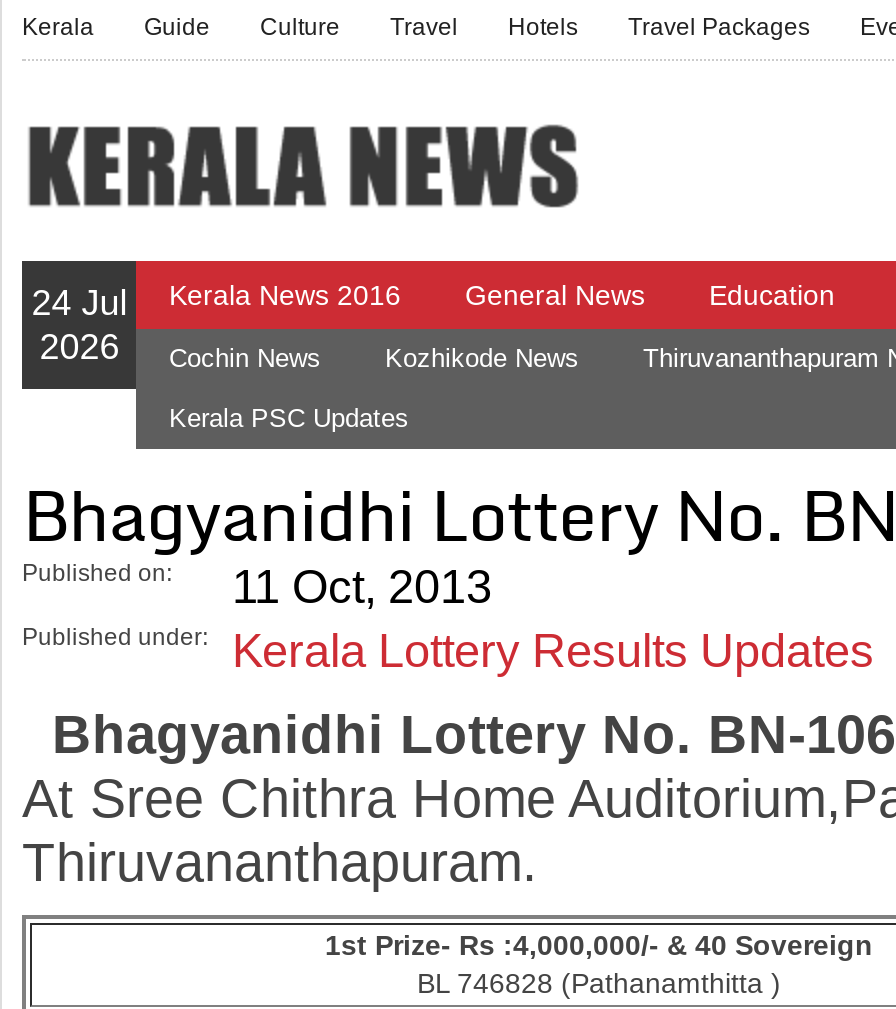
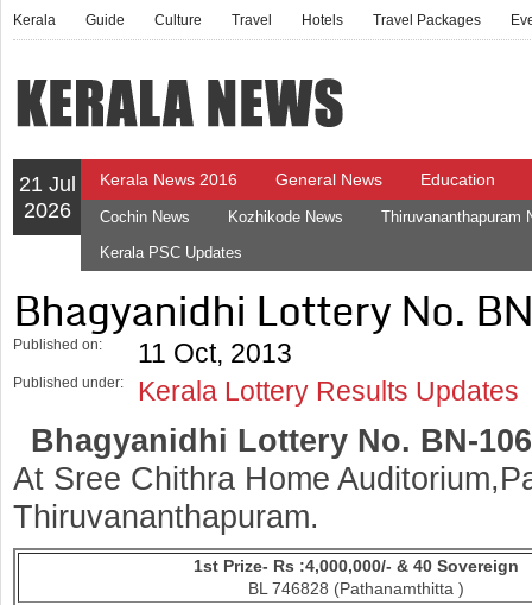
[31,279,835,323] 24 Jul Kerala News 2016 General News Education -> [19,170,496,196] 21 Jul Kerala News 2016 General News Education

